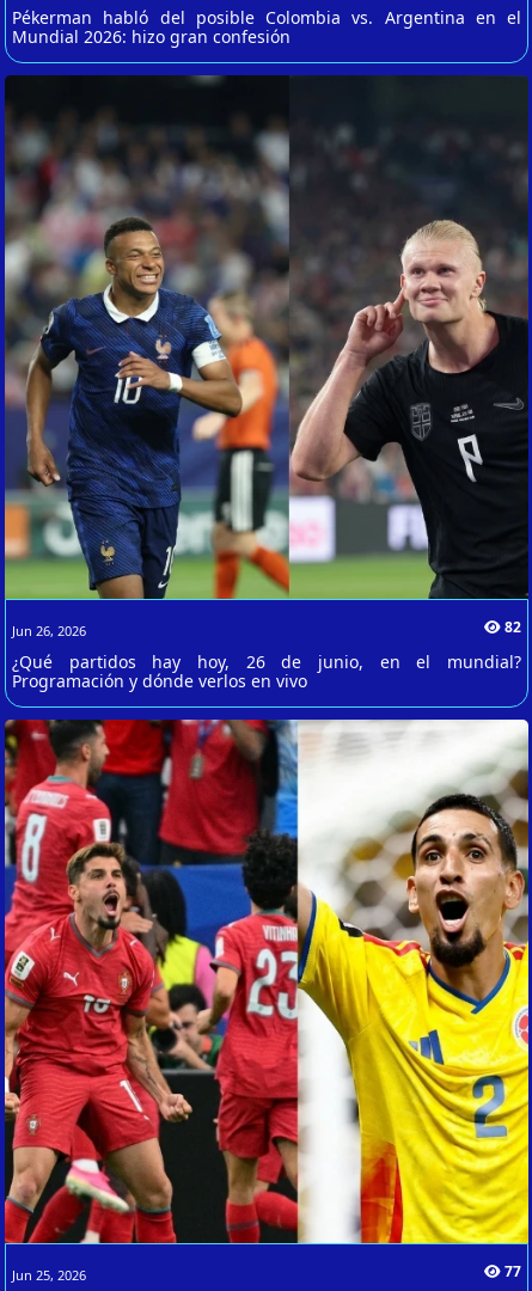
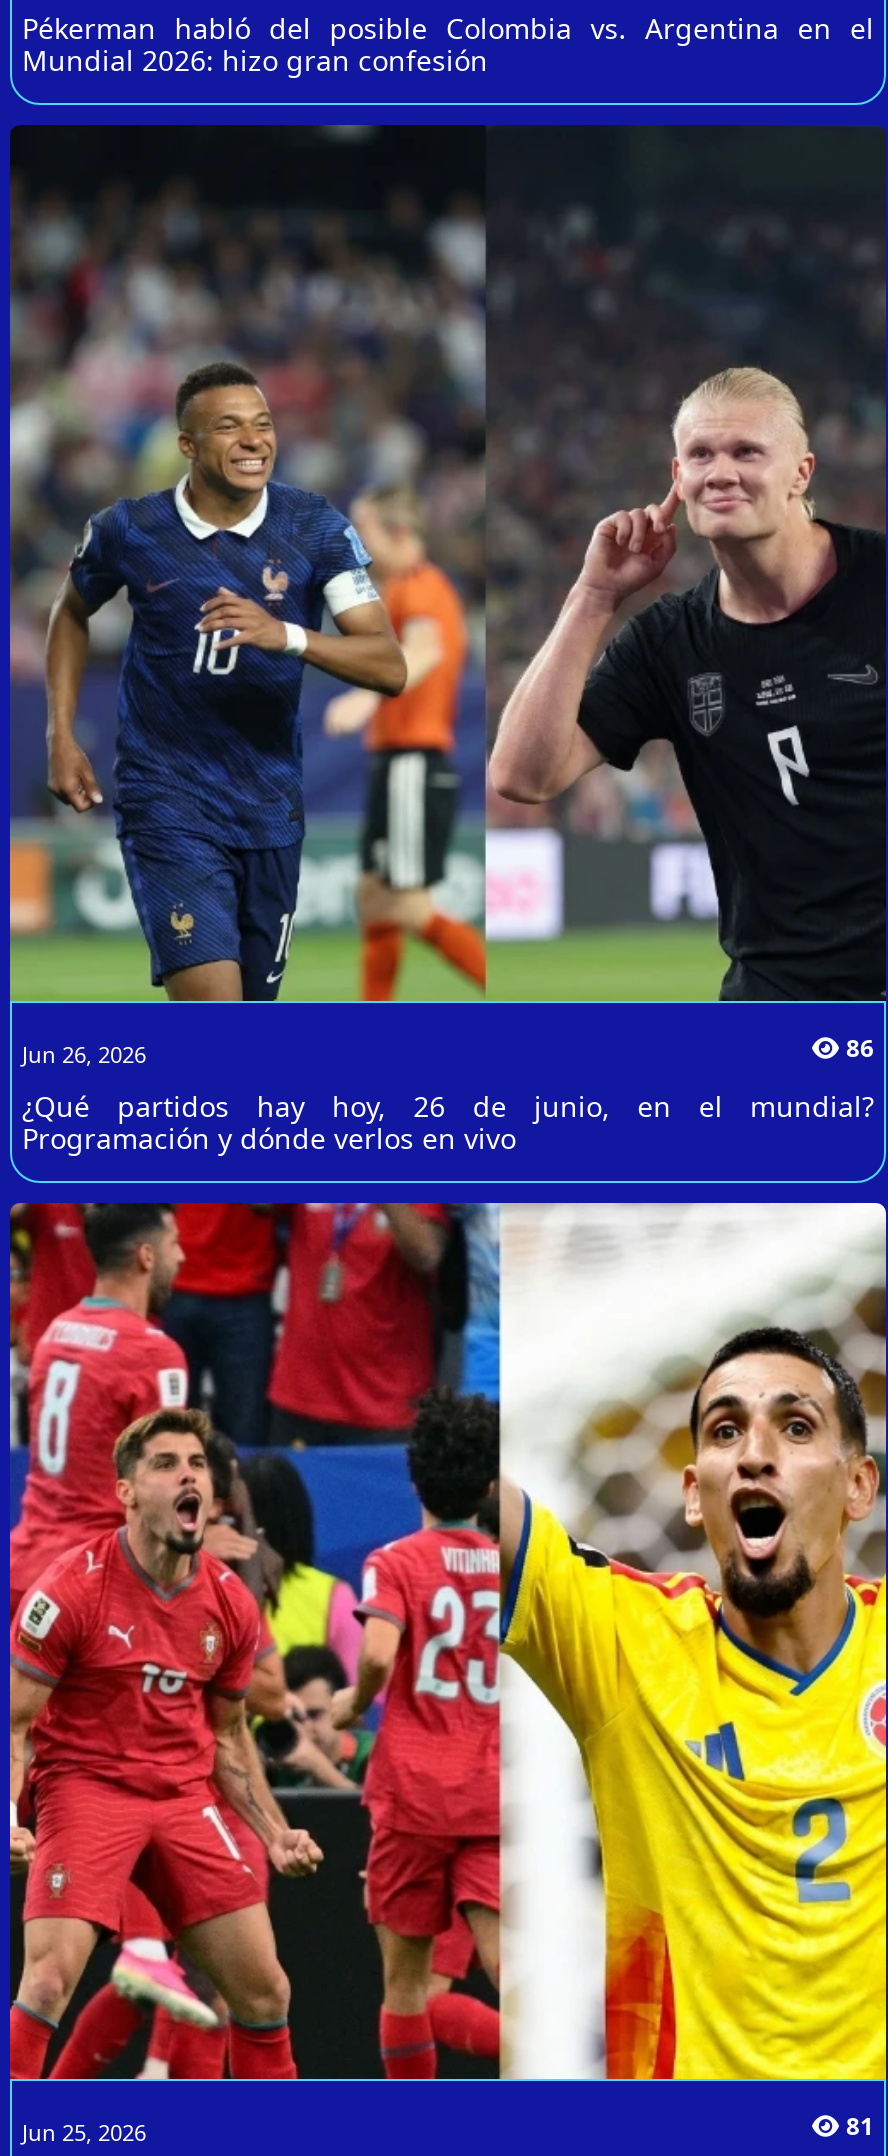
[501,617,521,637] 82 -> [840,1031,874,1065] 86
[501,1261,521,1281] 77 -> [840,2109,874,2143] 81

